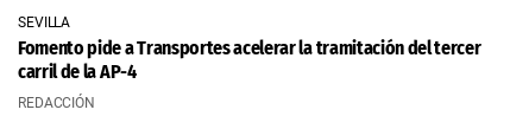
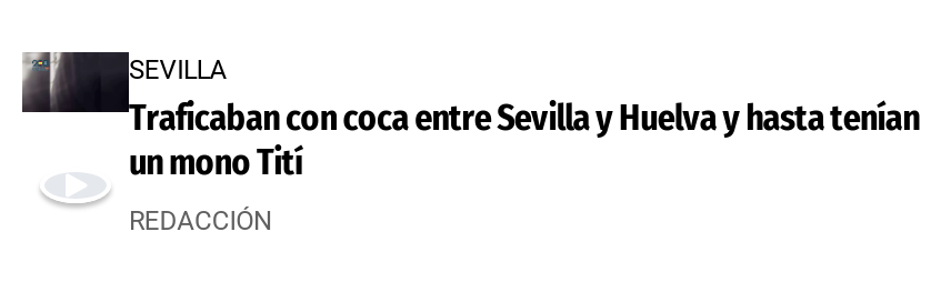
[18,37,481,83] Fomento pide a Transportes acelerar la tramitación del tercer | carril de la AP-4 -> [129,96,919,183] Traficaban con coca entre Sevilla y Huelva y hasta tenían | un mono Tití

